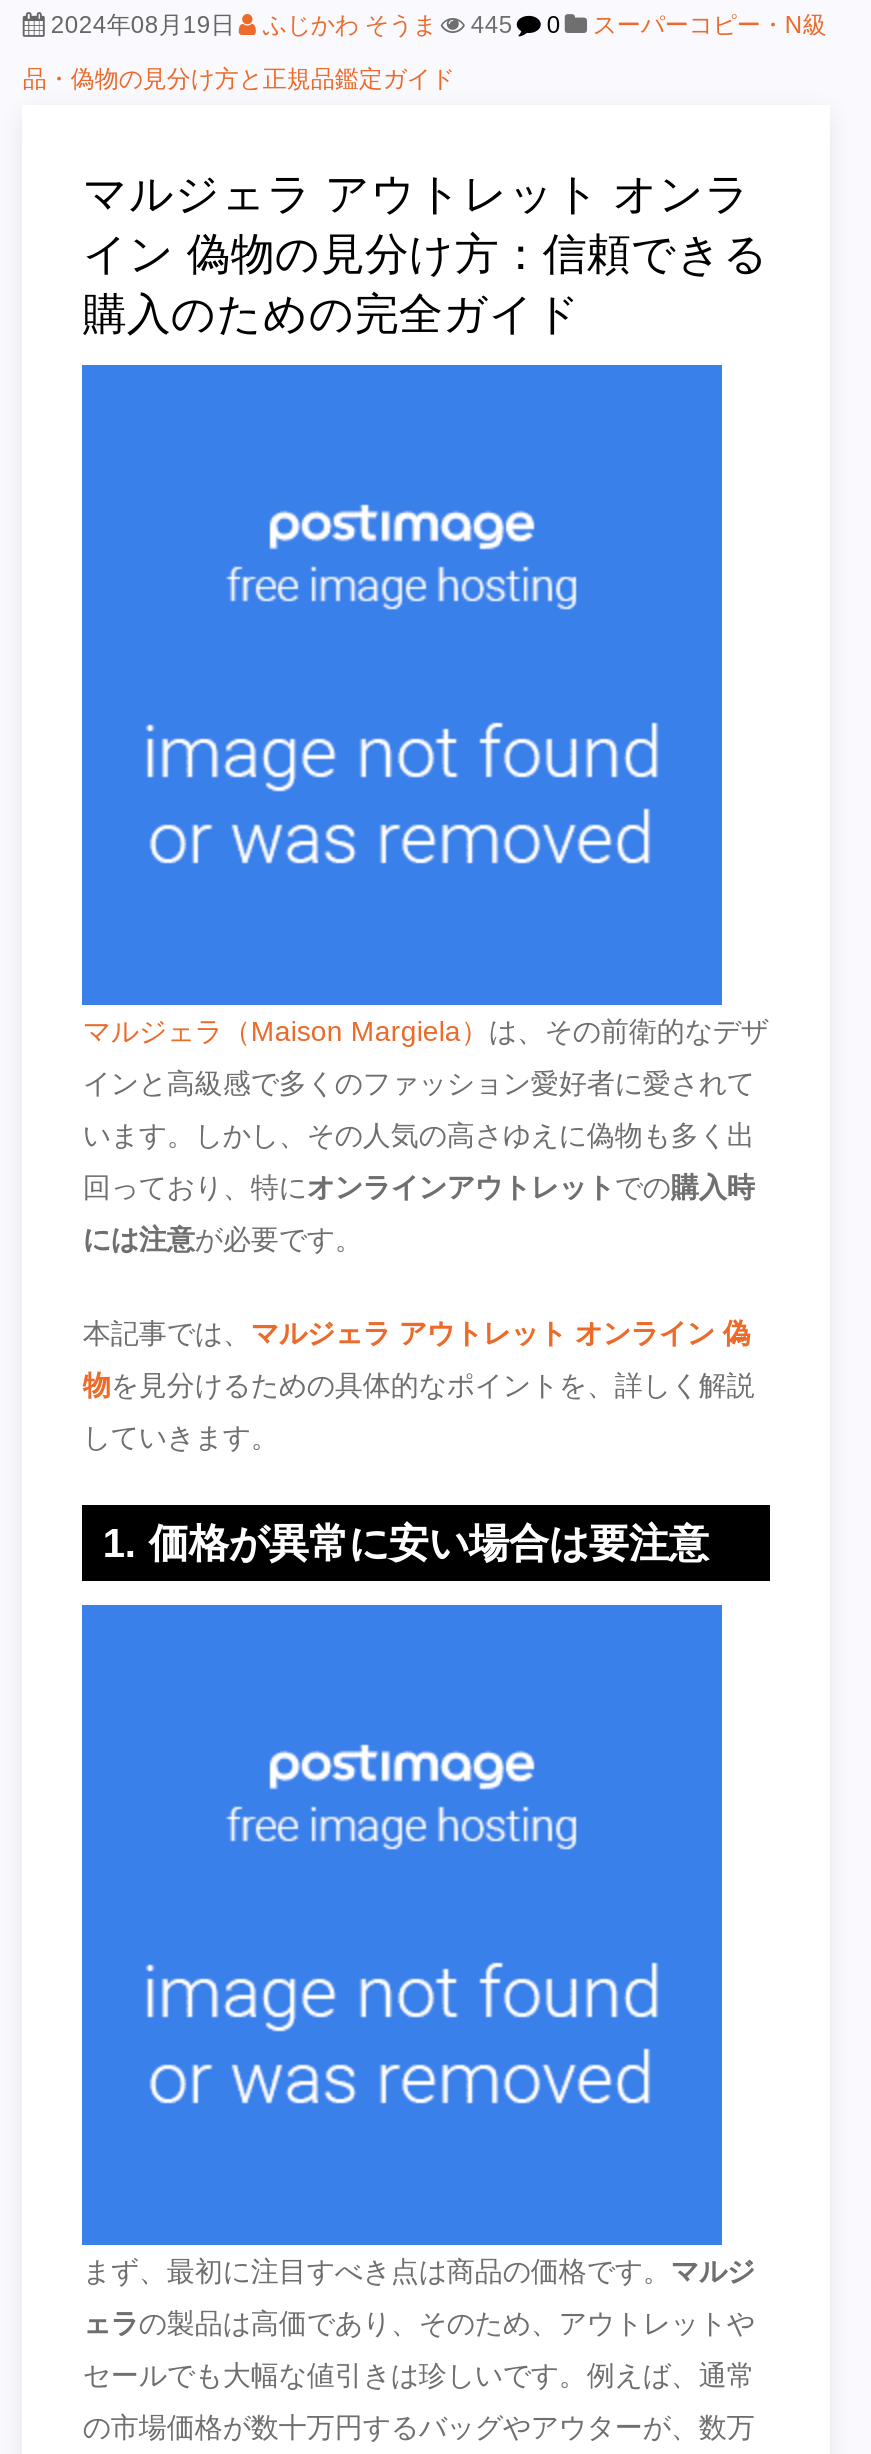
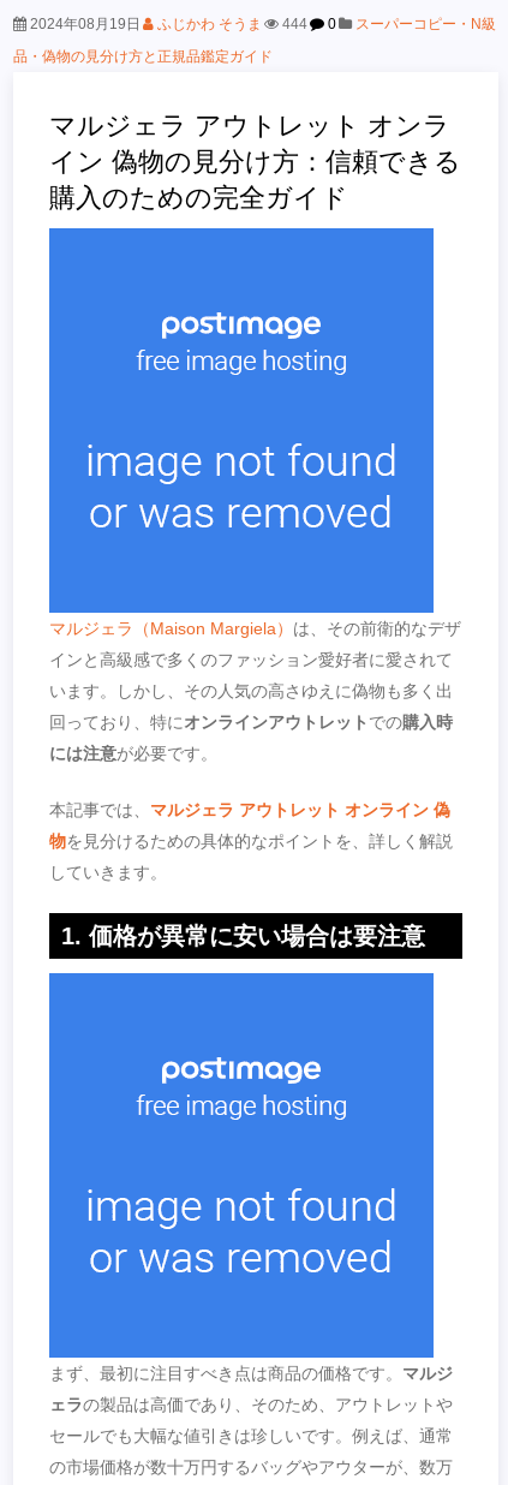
[45,11,827,39] 2024年08月19日 ふじかわ そうま 445 0 スーパーコピー・N級 -> [27,16,496,32] 2024年08月19日 ふじかわ そうま 444 0 スーパーコピー・N級

